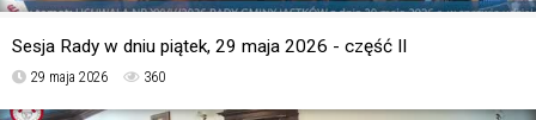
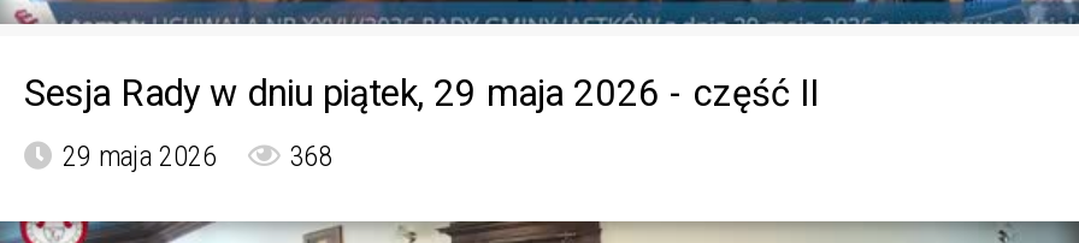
[31,68,165,85] 29 maja 2026 360 -> [63,139,332,172] 29 maja 2026 368

